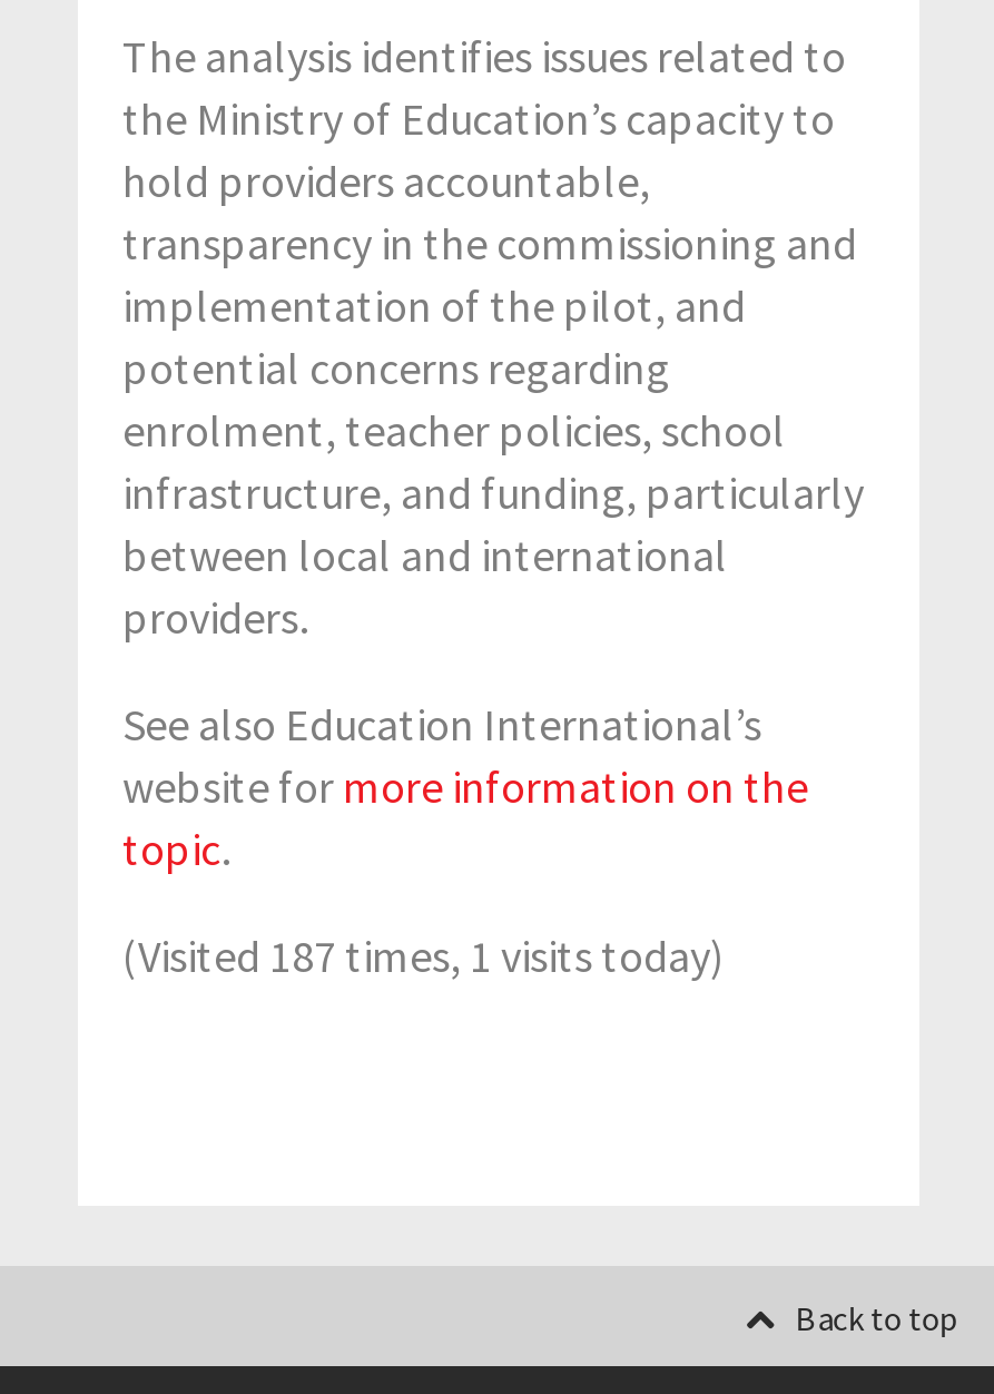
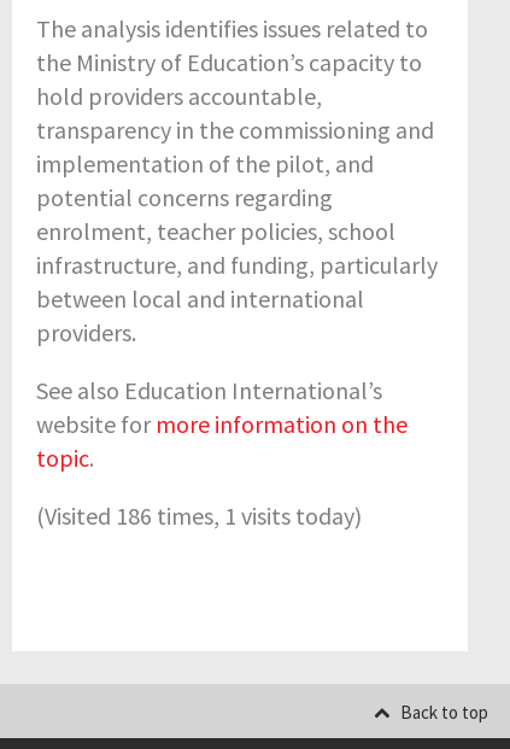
[122,927,724,983] (Visited 187 times, 1 visits today) -> [36,500,362,531] (Visited 186 times, 1 visits today)

